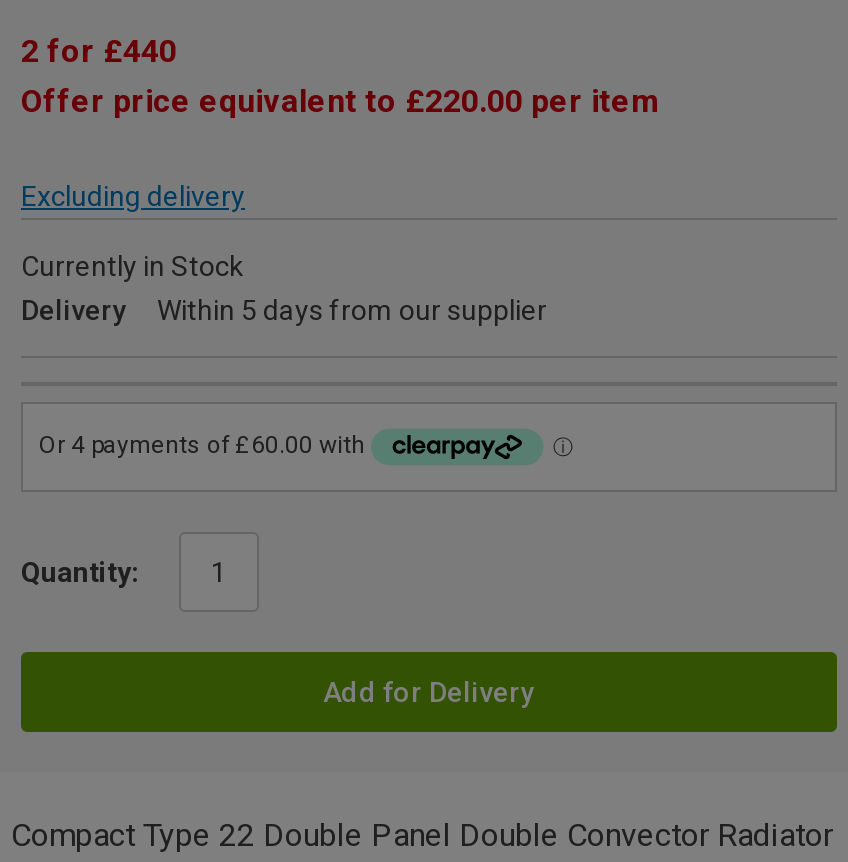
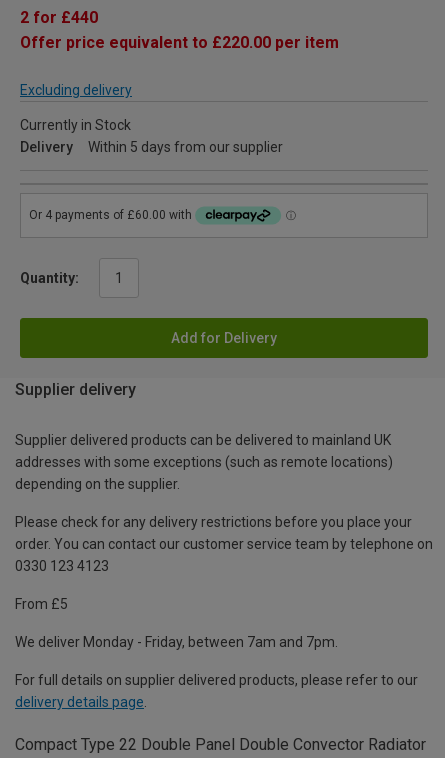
none -> [15,380,433,710] Supplier delivery | Supplier delivered products can be delivered to mainland UK | addresses with some exceptions (such as remote locations) | depending on the supplier. | Please check for any delivery restrictions before you place your | order. You can contact our customer service team by telephone on | 0330 123 4123 | From £5 | We deliver Monday - Friday, between 7am and 7pm. | For full details on supplier delivered products, please refer to our | delivery details page.

